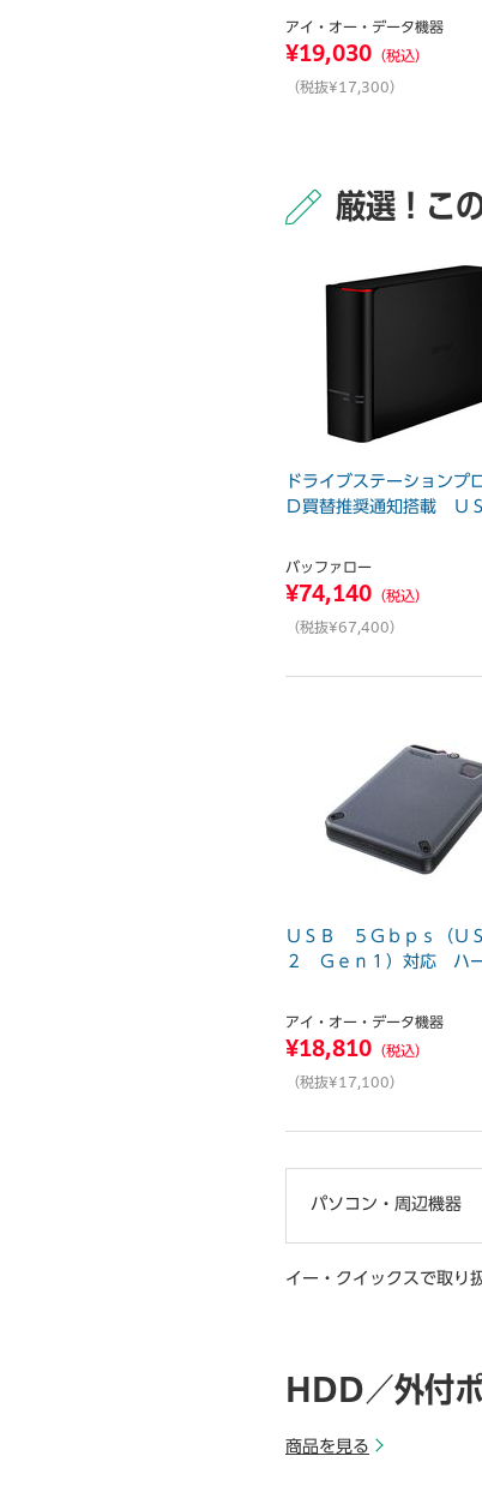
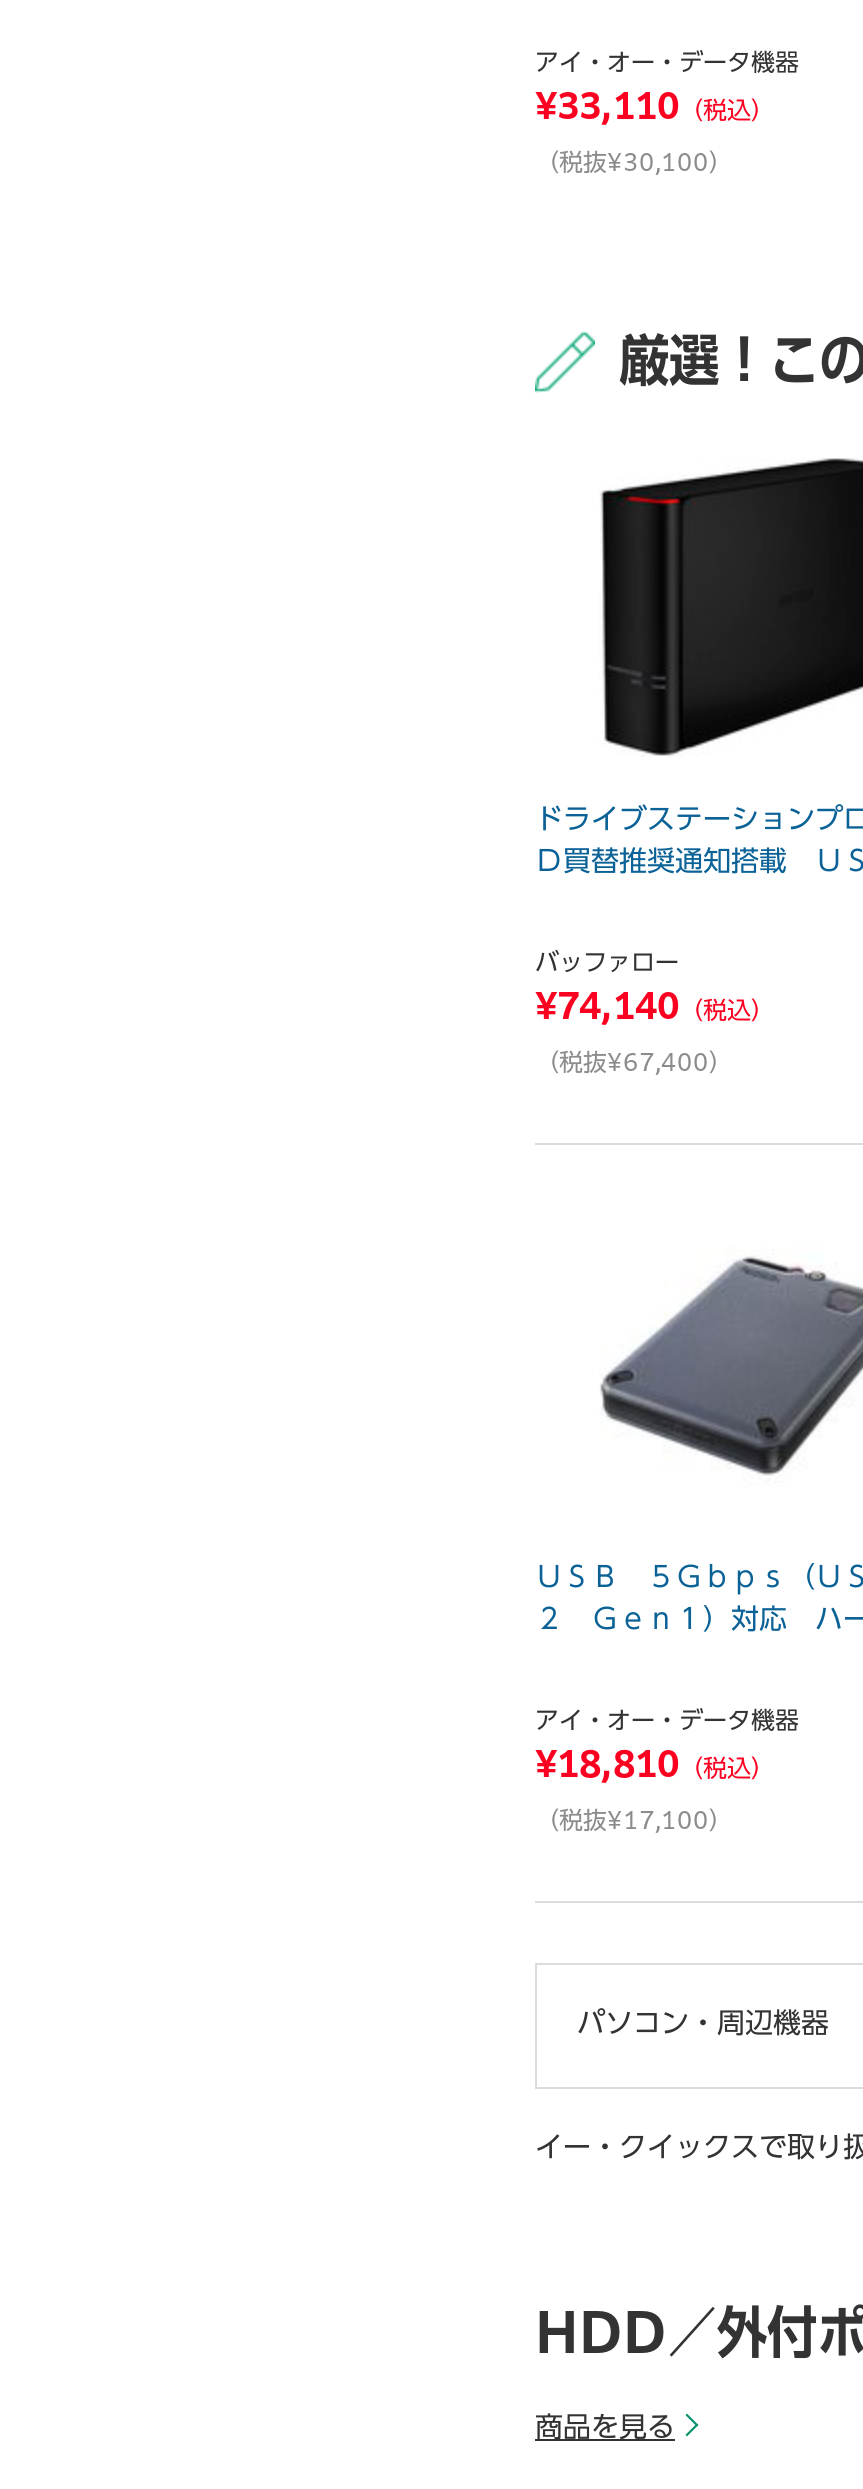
[285,44,429,66] ¥19,030（税込） -> [535,91,775,127] ¥33,110（税込）
[285,82,404,96] （税抜¥17,300） -> [535,153,733,177] （税抜¥30,100）

